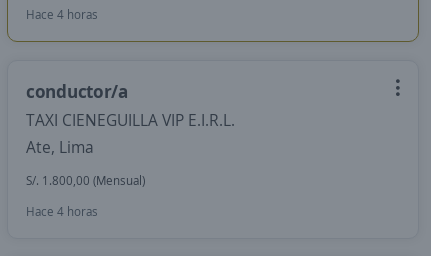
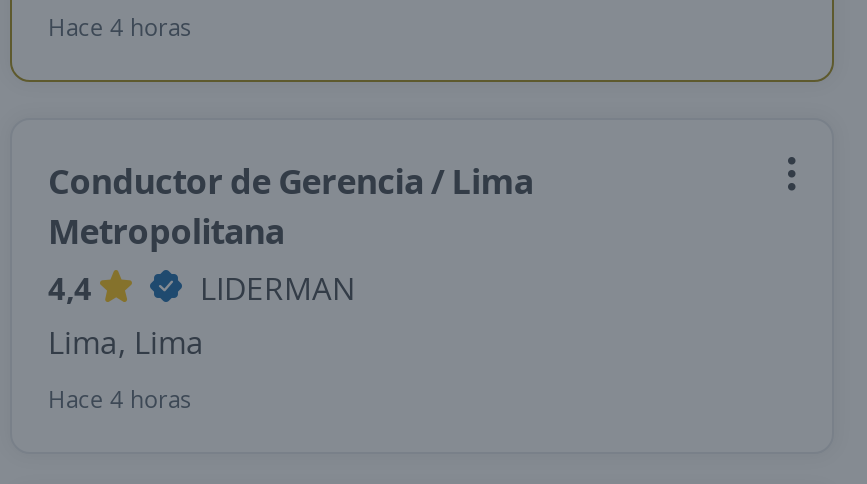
[26,79,235,189] conductor/a | TAXI CIENEGUILLA VIP E.I.R.L. | Ate, Lima | S/. 1.800,00 (Mensual) -> [48,156,533,364] Conductor de Gerencia / Lima | Metropolitana | 4,4 | LIDERMAN | Lima, Lima

